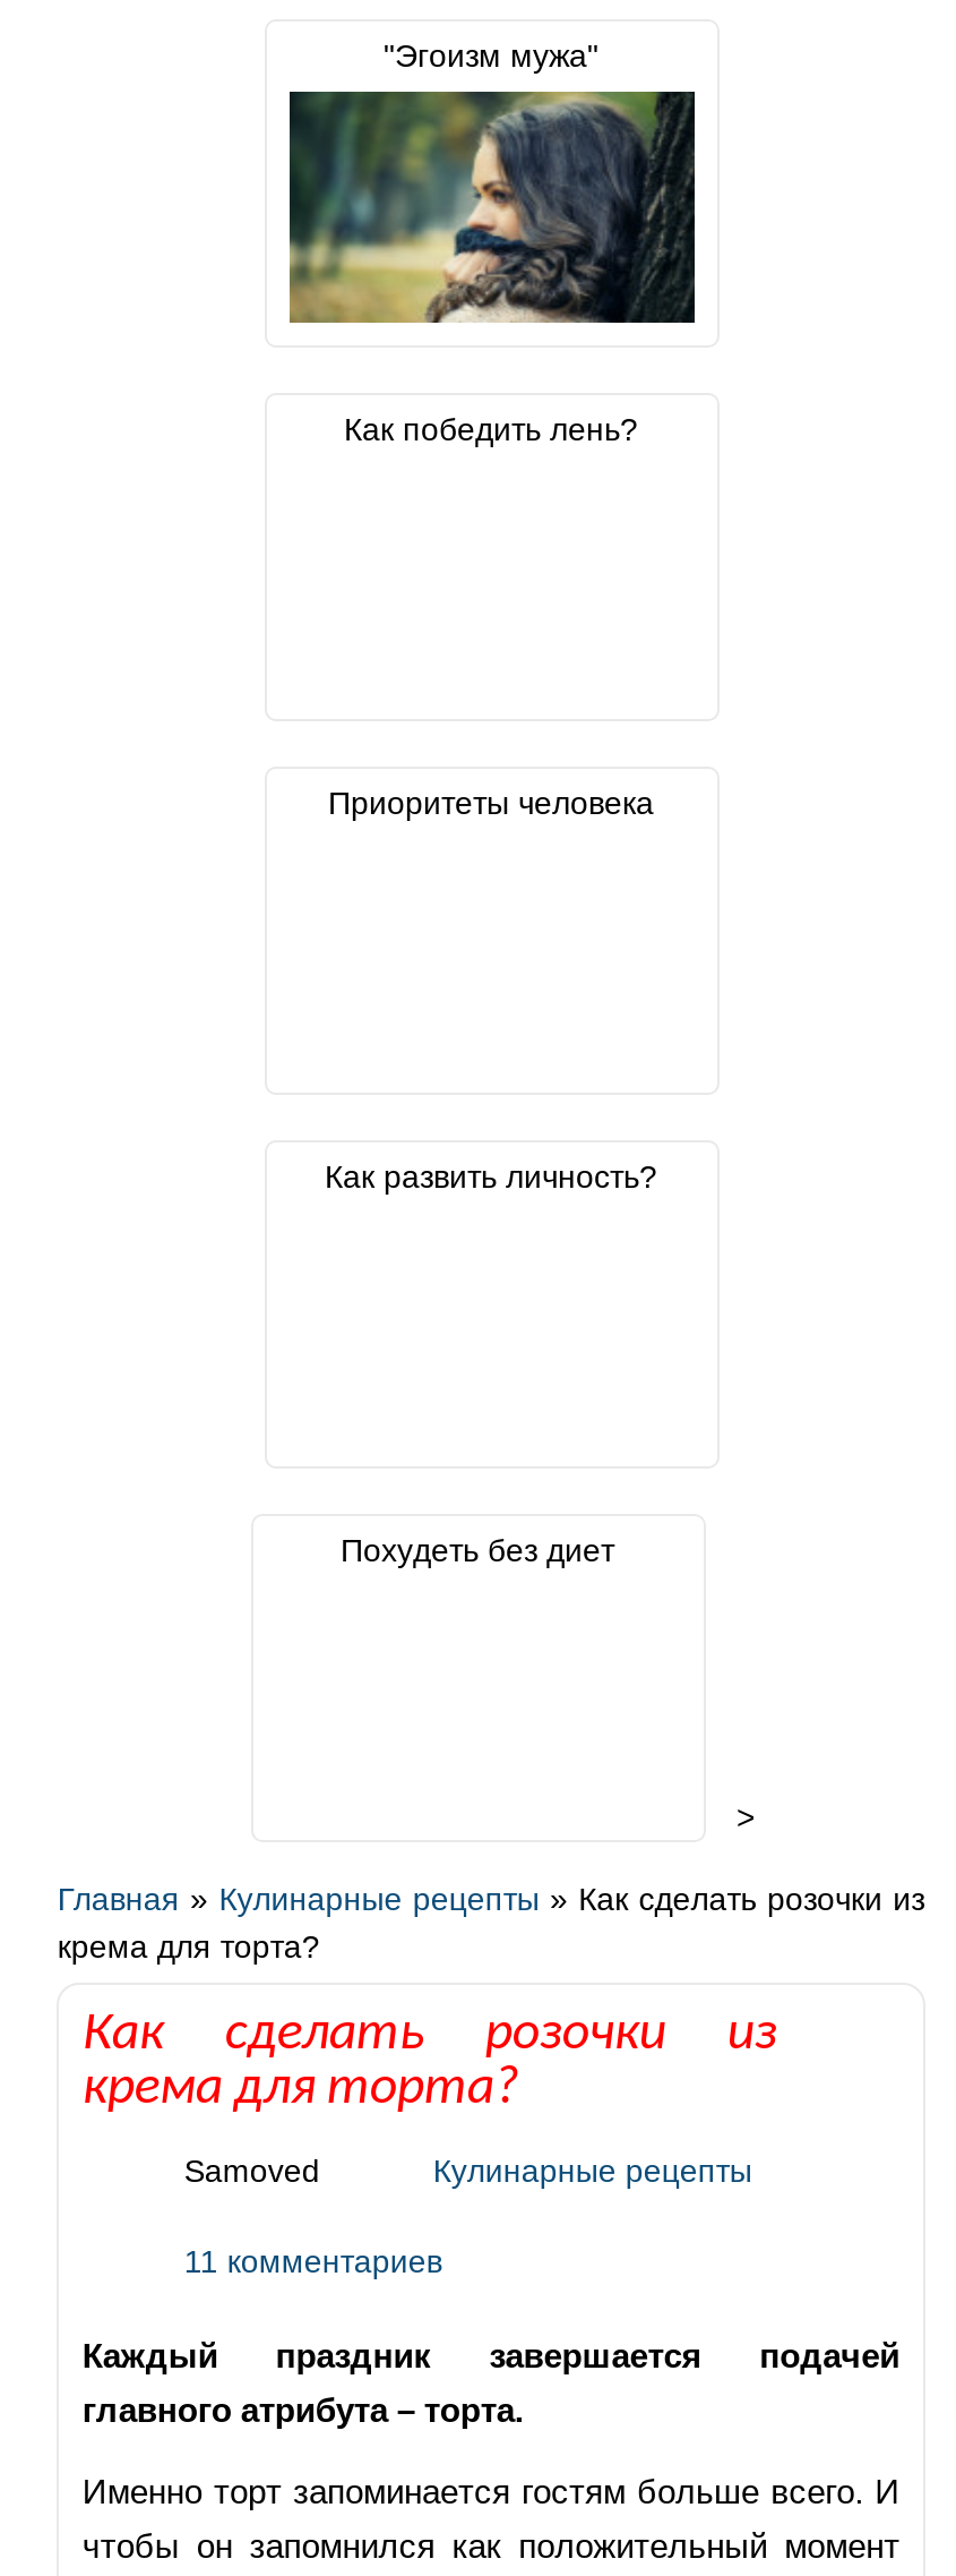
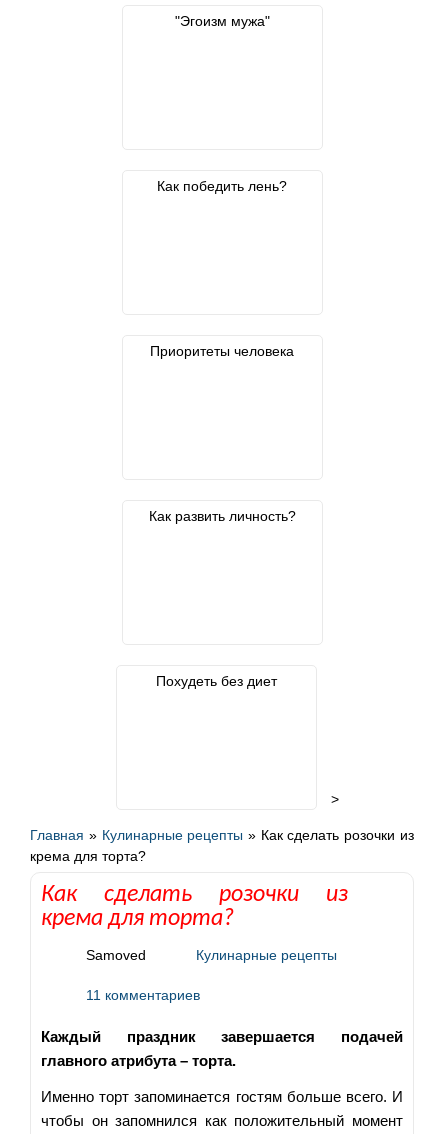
[287,89,697,325] [image] -> none

